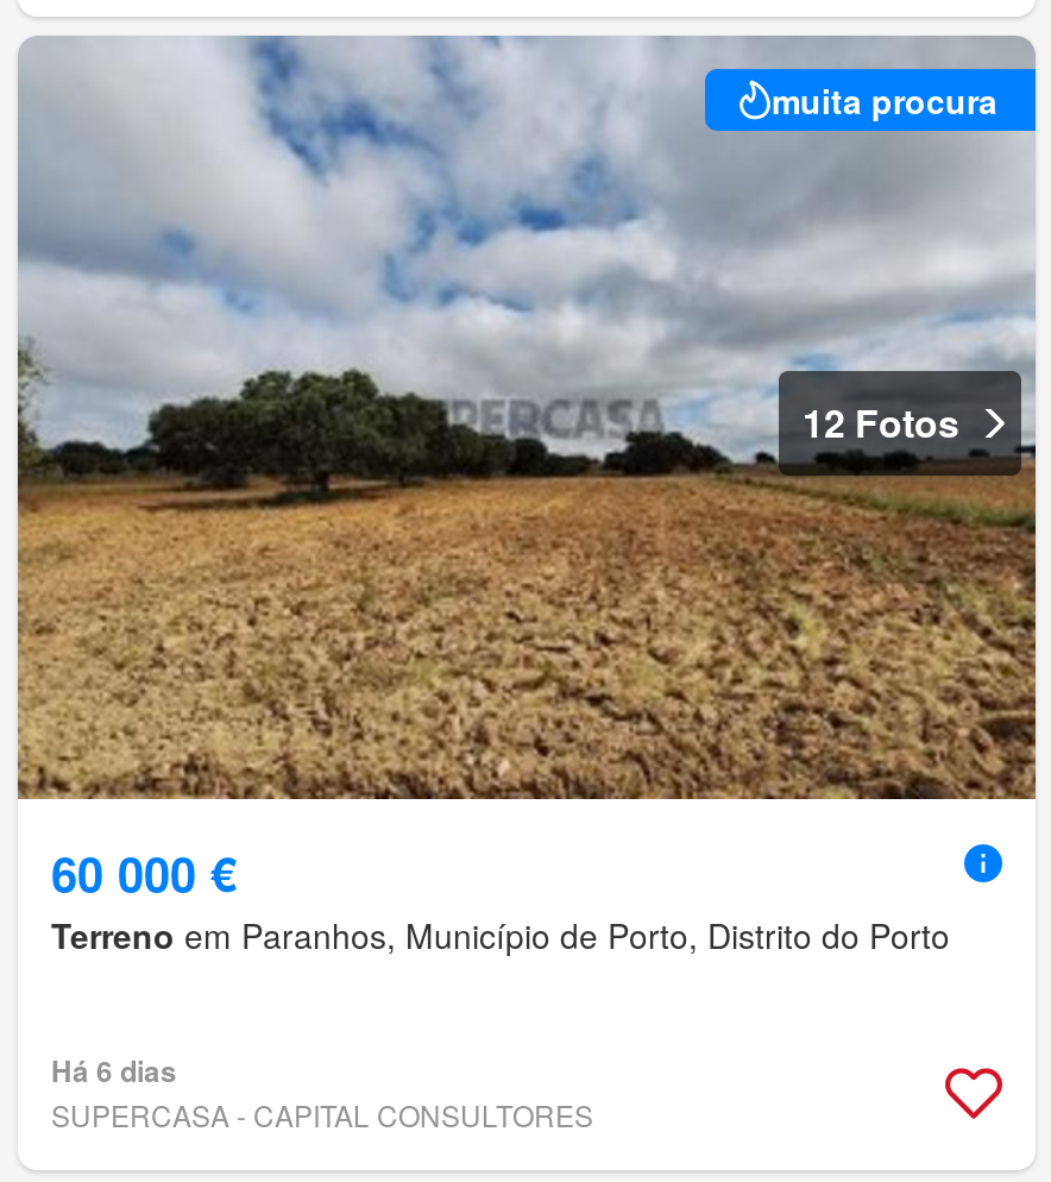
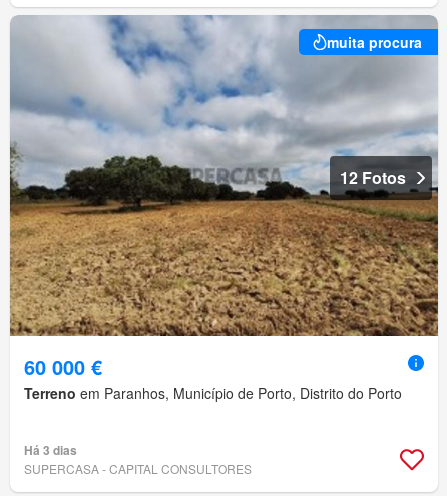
[51,1048,177,1091] Há 6 dias -> [24,441,77,459] Há 3 dias

